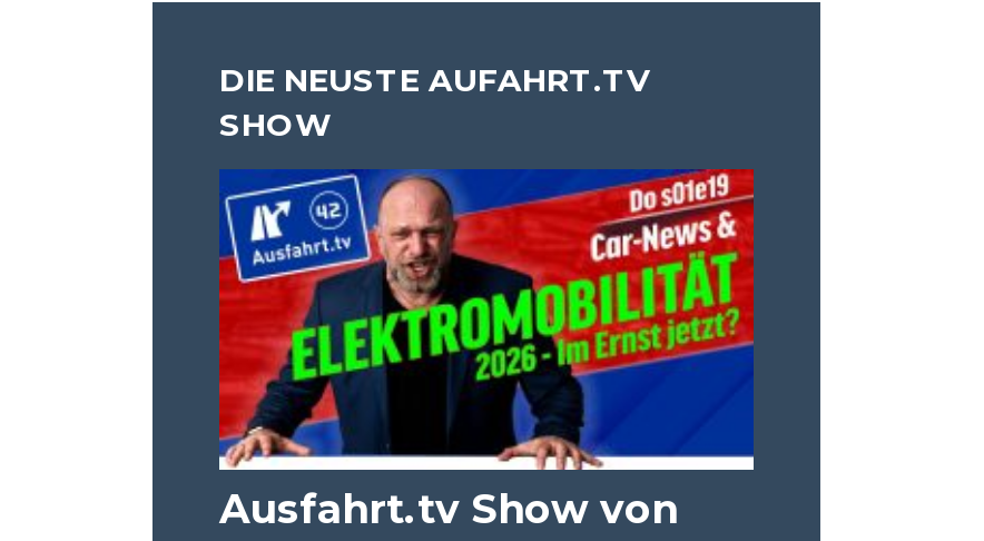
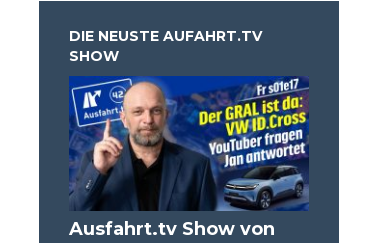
[217,167,756,472] [image] -> [69,76,309,212] [image]

